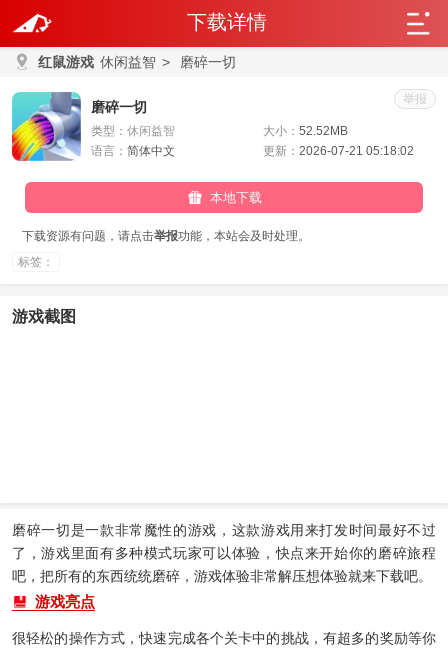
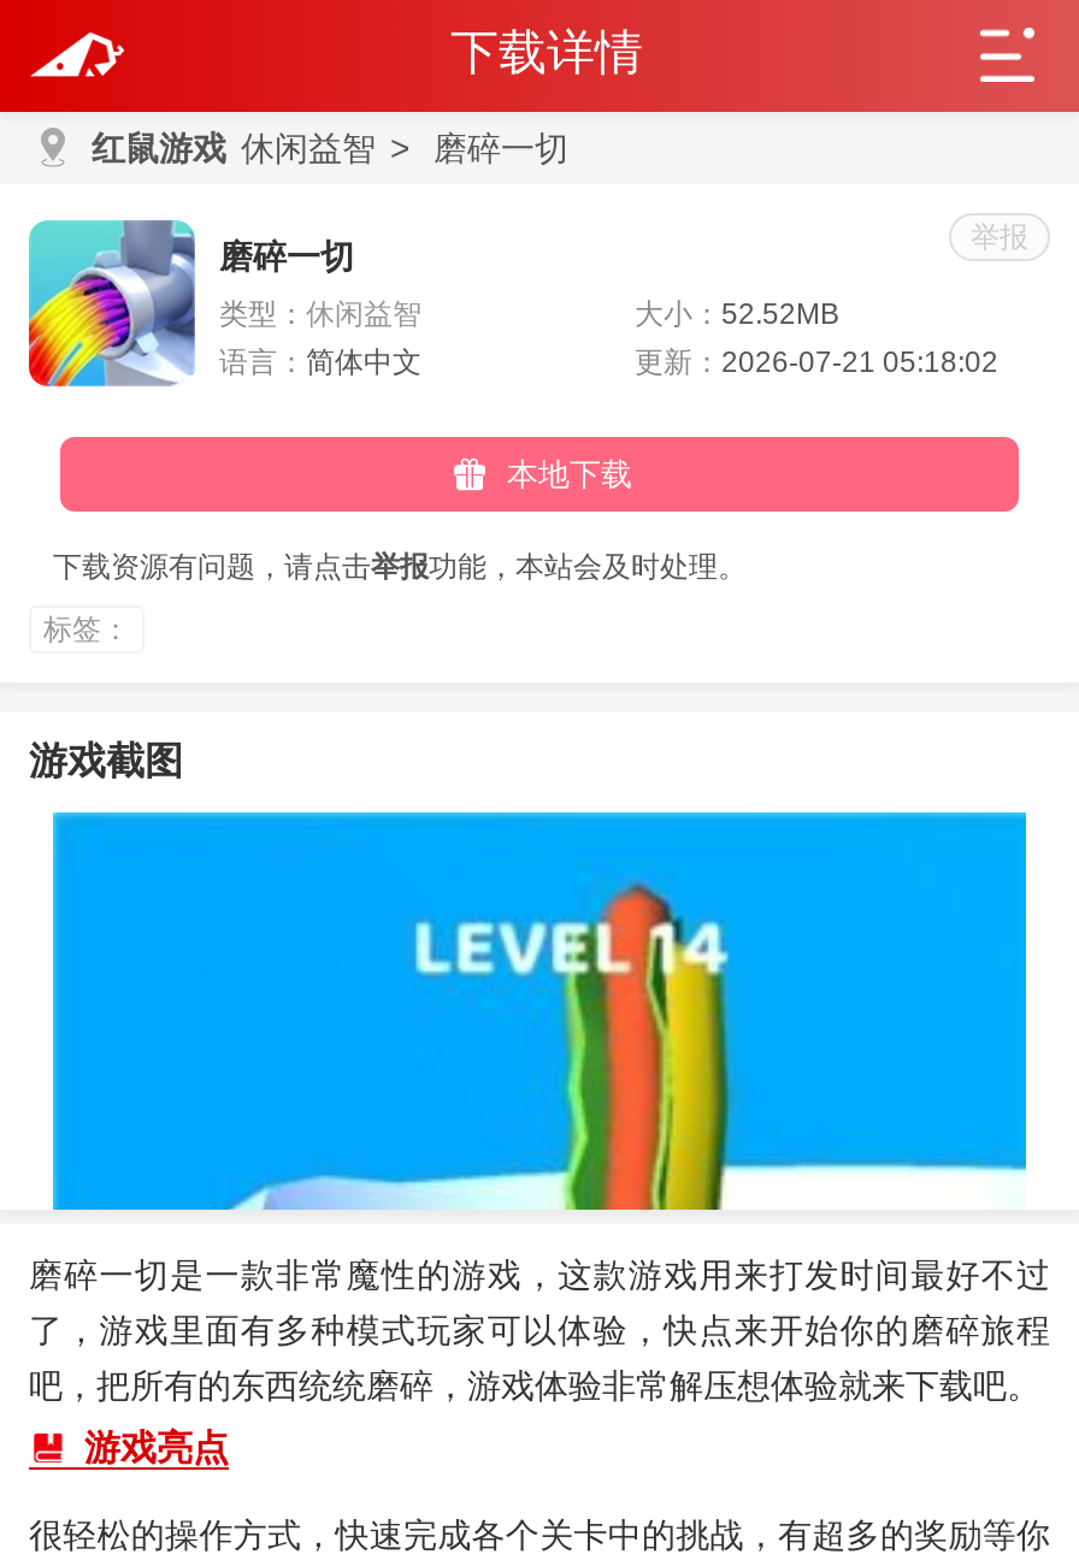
none -> [51,810,1028,1212] [image]

